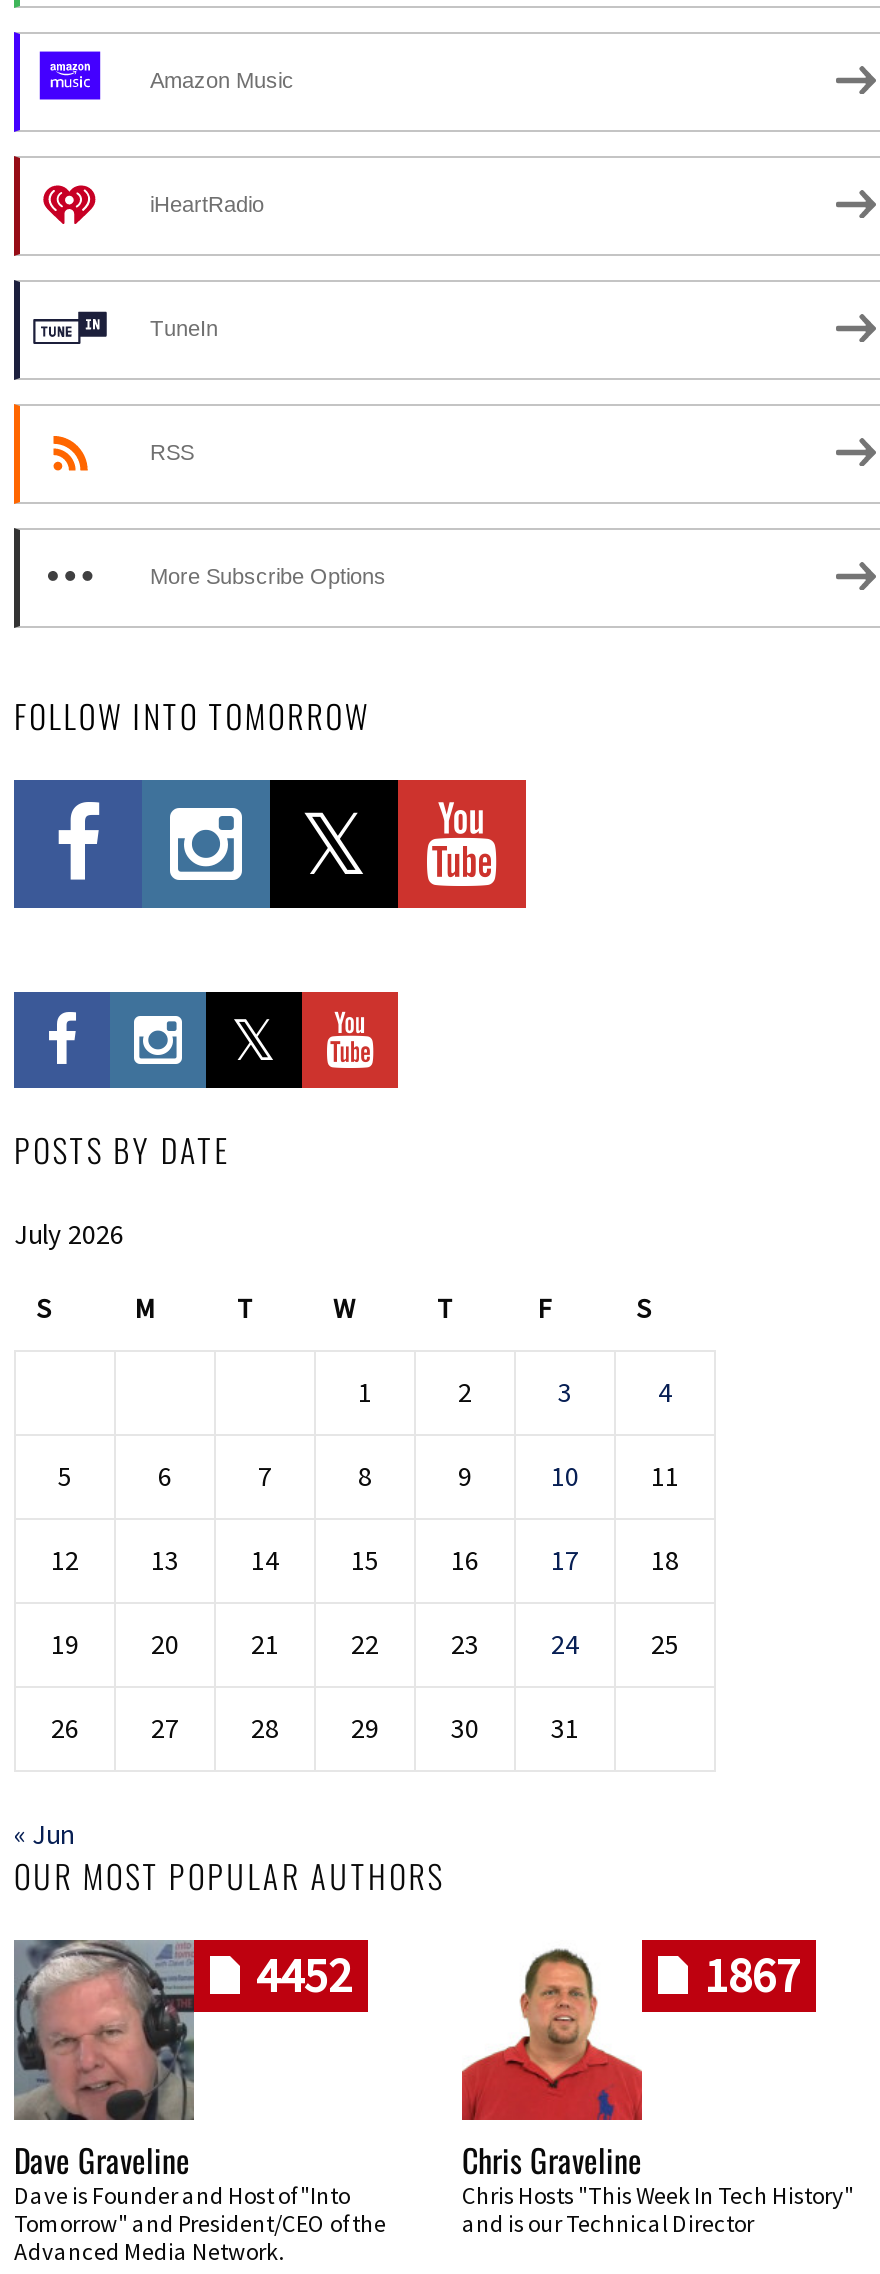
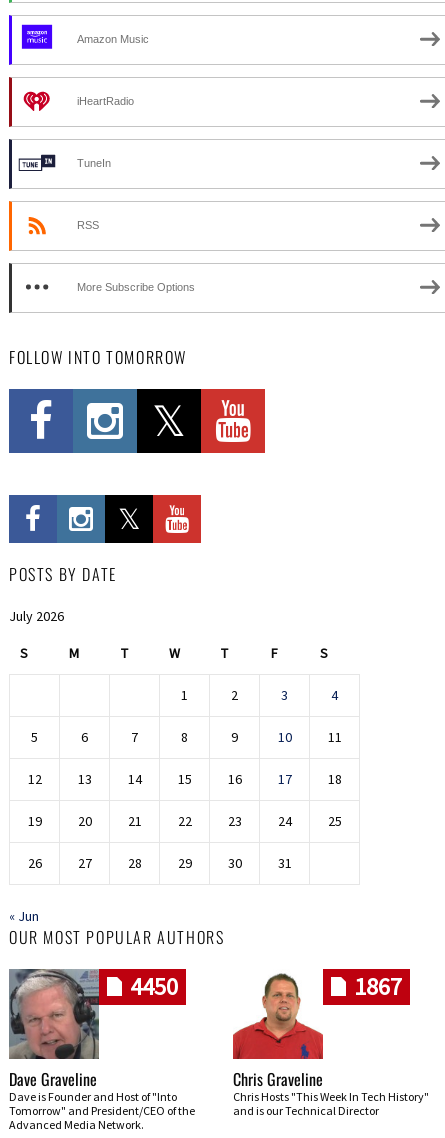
[256,1943,352,2005] 4452 -> [130,971,178,1002] 4450

